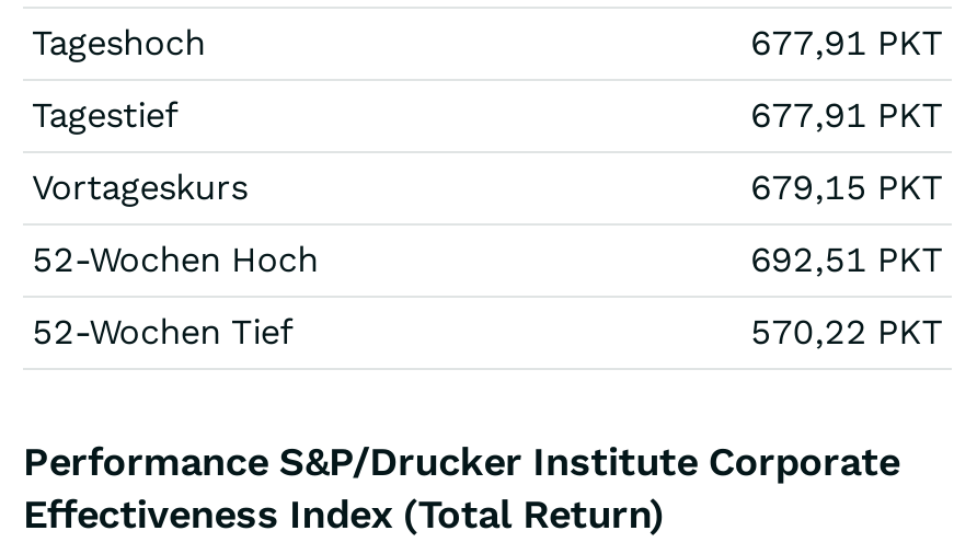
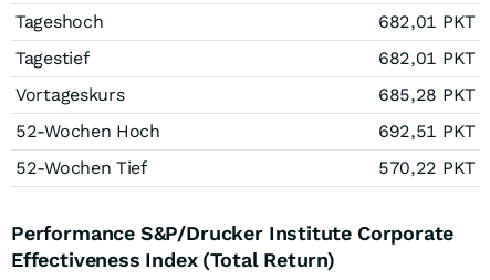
[750,22,943,64] 677,91 PKT -> [378,11,476,32] 682,01 PKT
[750,94,943,136] 677,91 PKT -> [378,48,476,69] 682,01 PKT
[750,166,943,208] 679,15 PKT -> [378,84,476,105] 685,28 PKT

